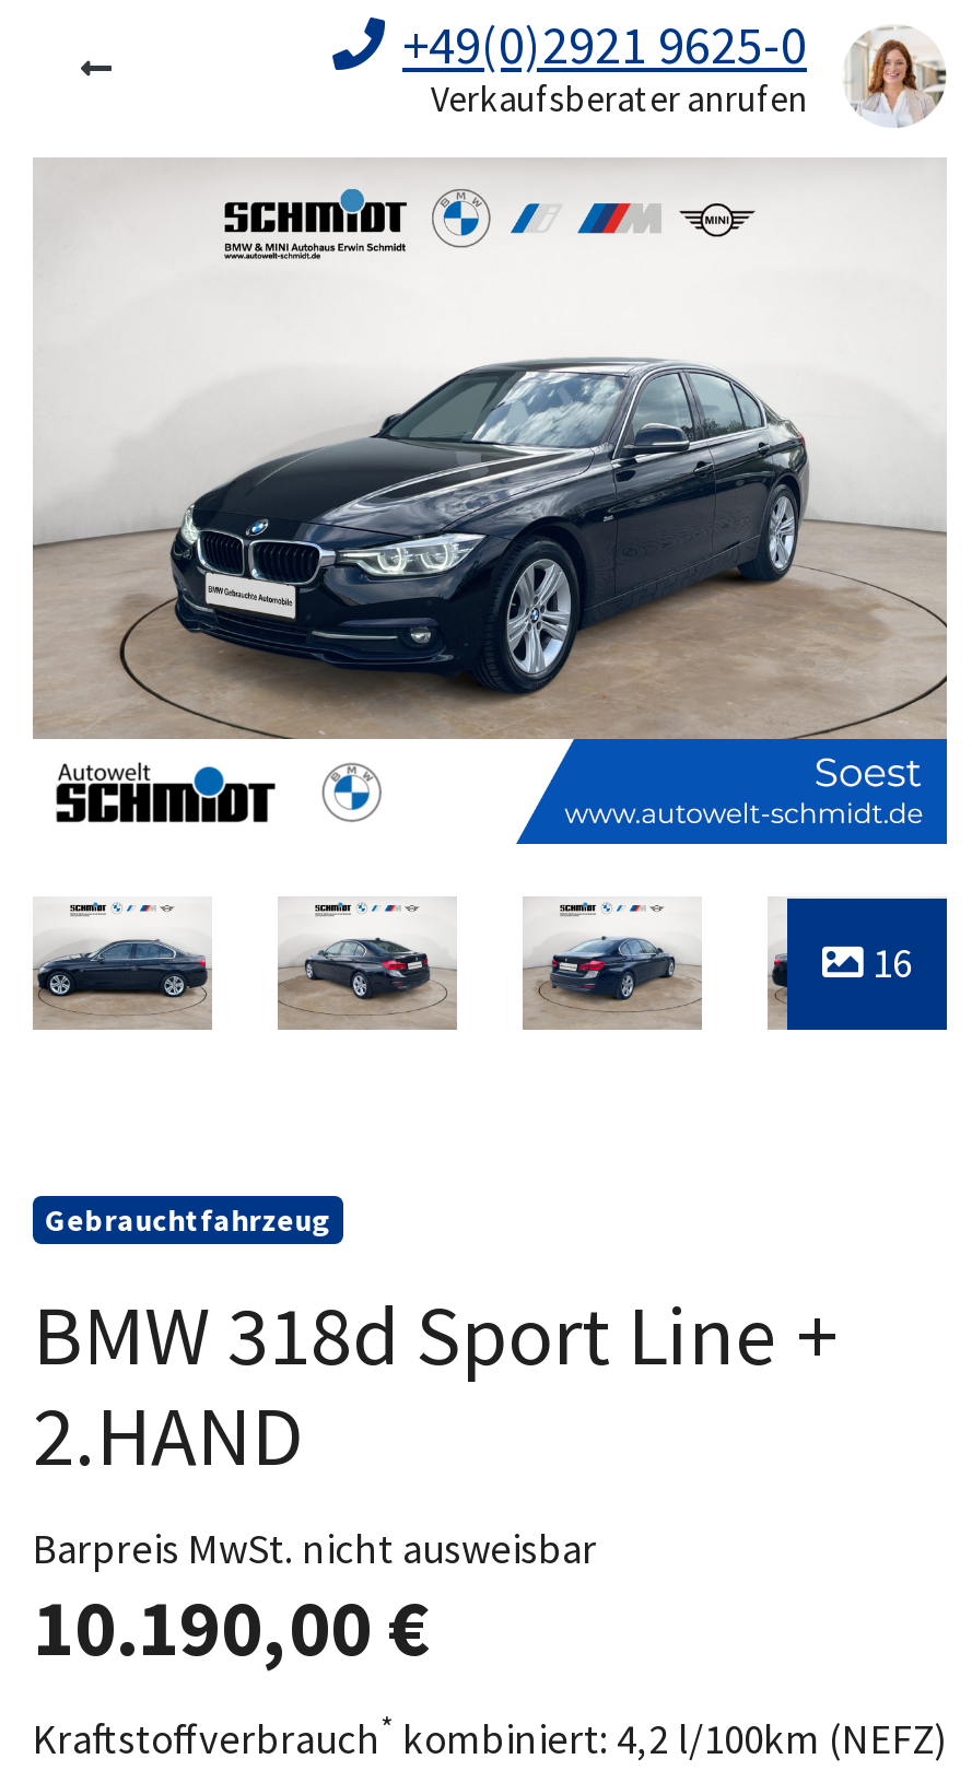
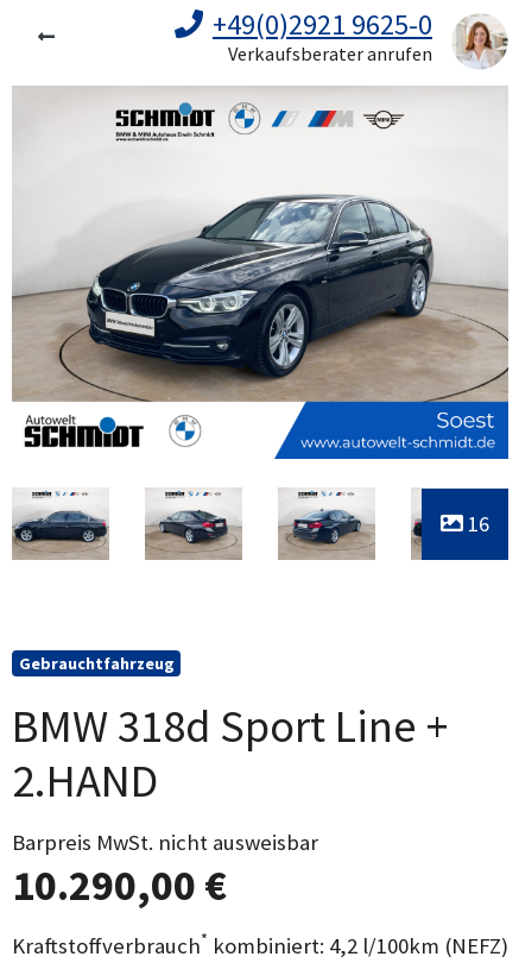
[33,1579,429,1677] 10.190,00 € -> [12,858,227,912] 10.290,00 €

